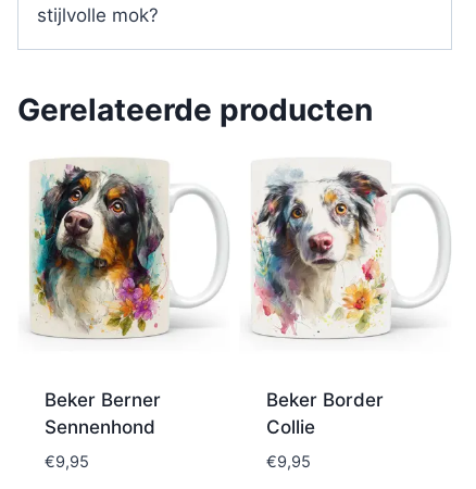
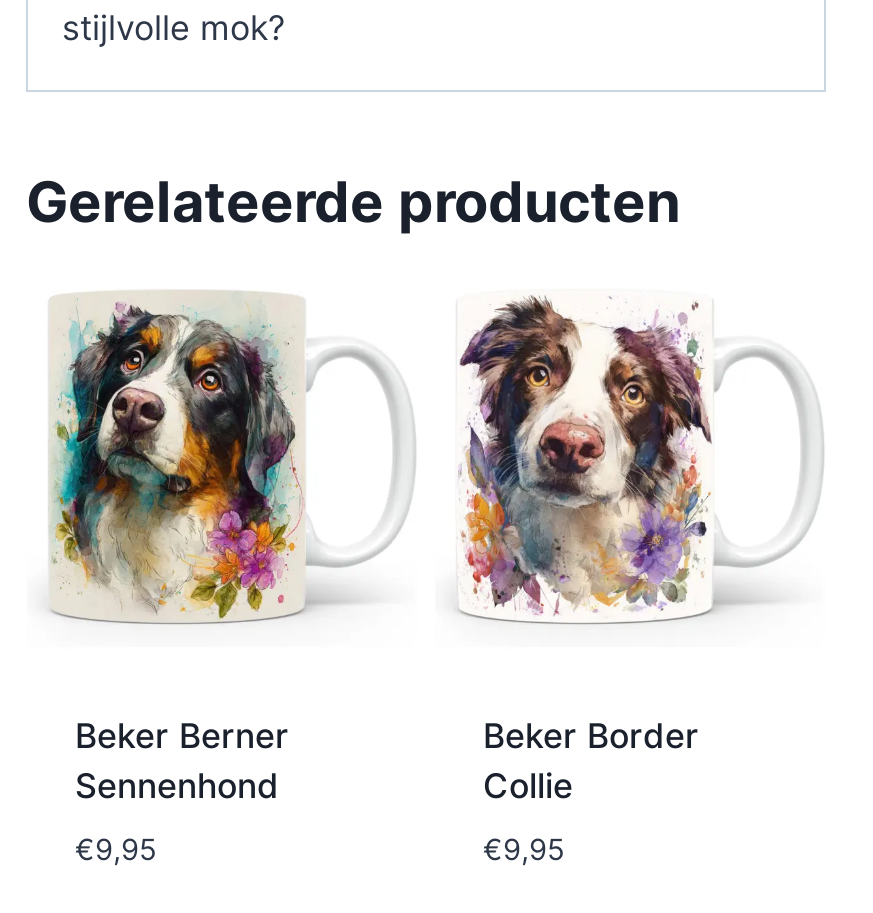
[252,162,389,335] [image] -> [458,296,712,614] [image]

